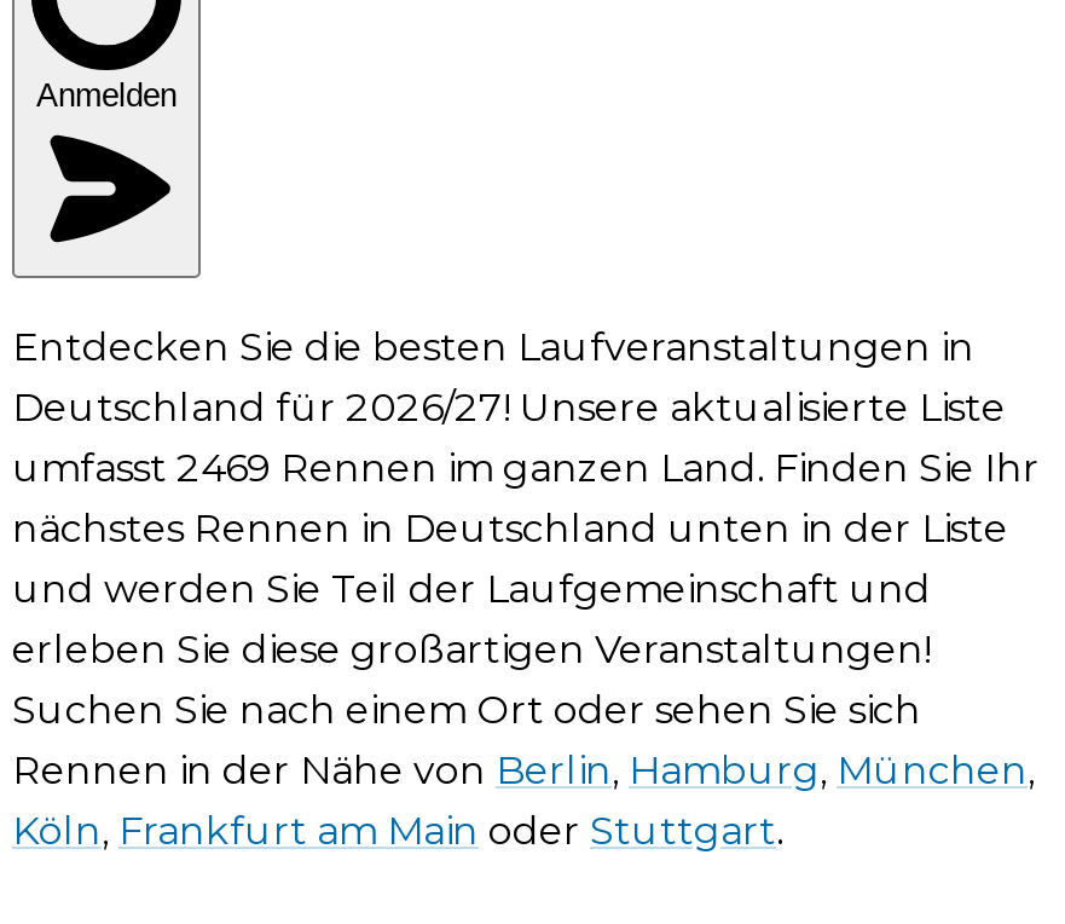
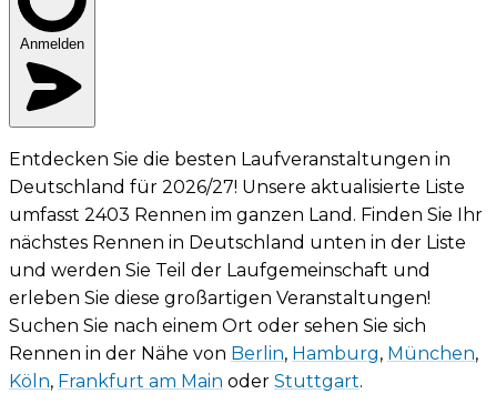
[12,444,1040,490] umfasst 2469 Rennen im ganzen Land. Finden Sie Ihr -> [9,204,483,225] umfasst 2403 Rennen im ganzen Land. Finden Sie Ihr

